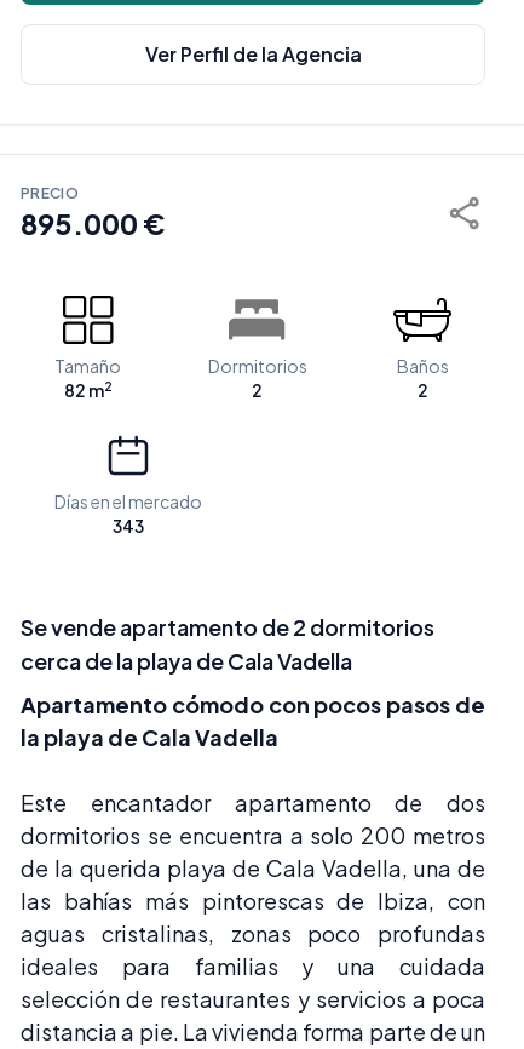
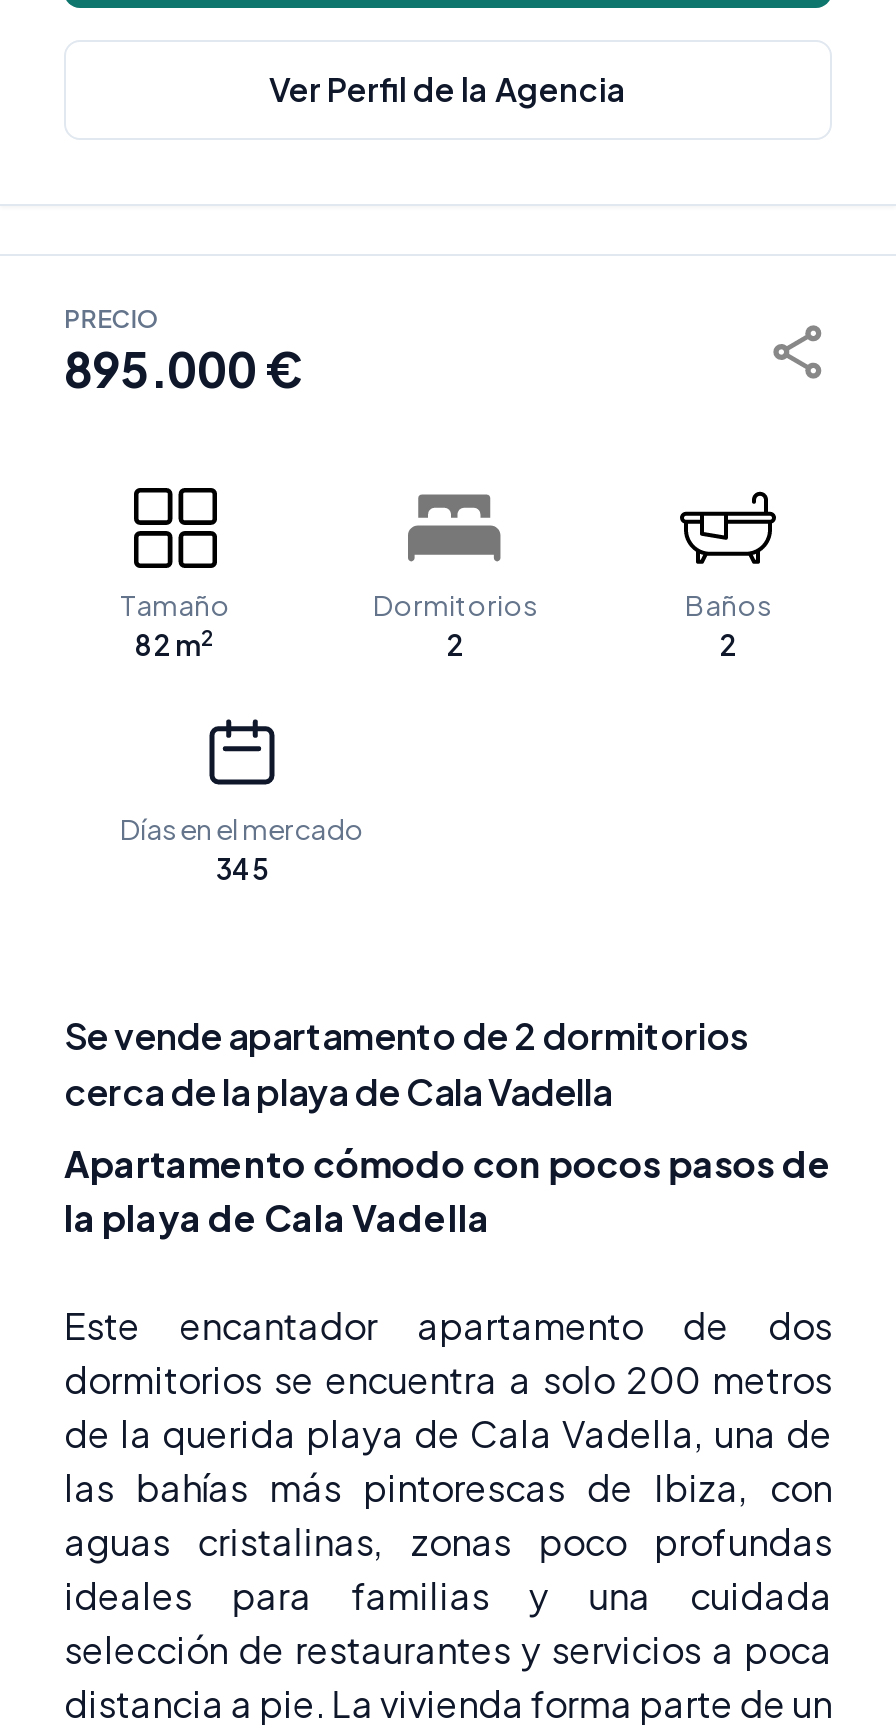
[113,515,144,537] 343 -> [216,850,268,886] 345

